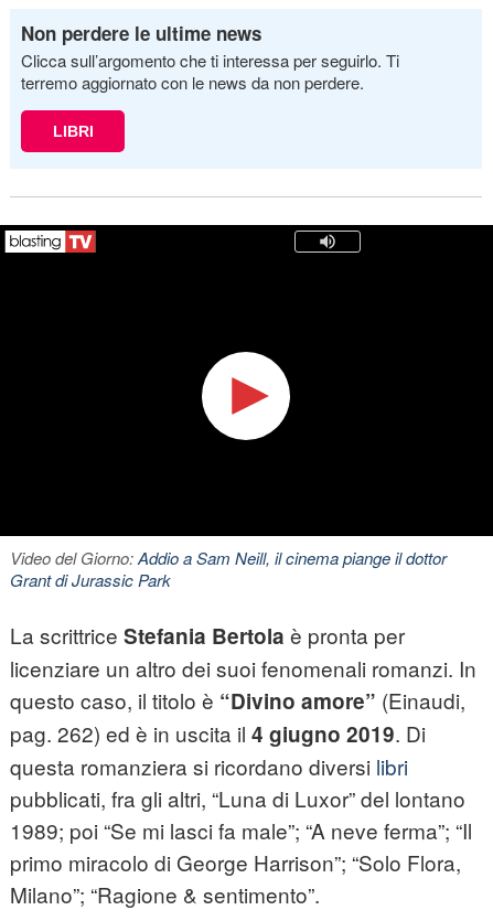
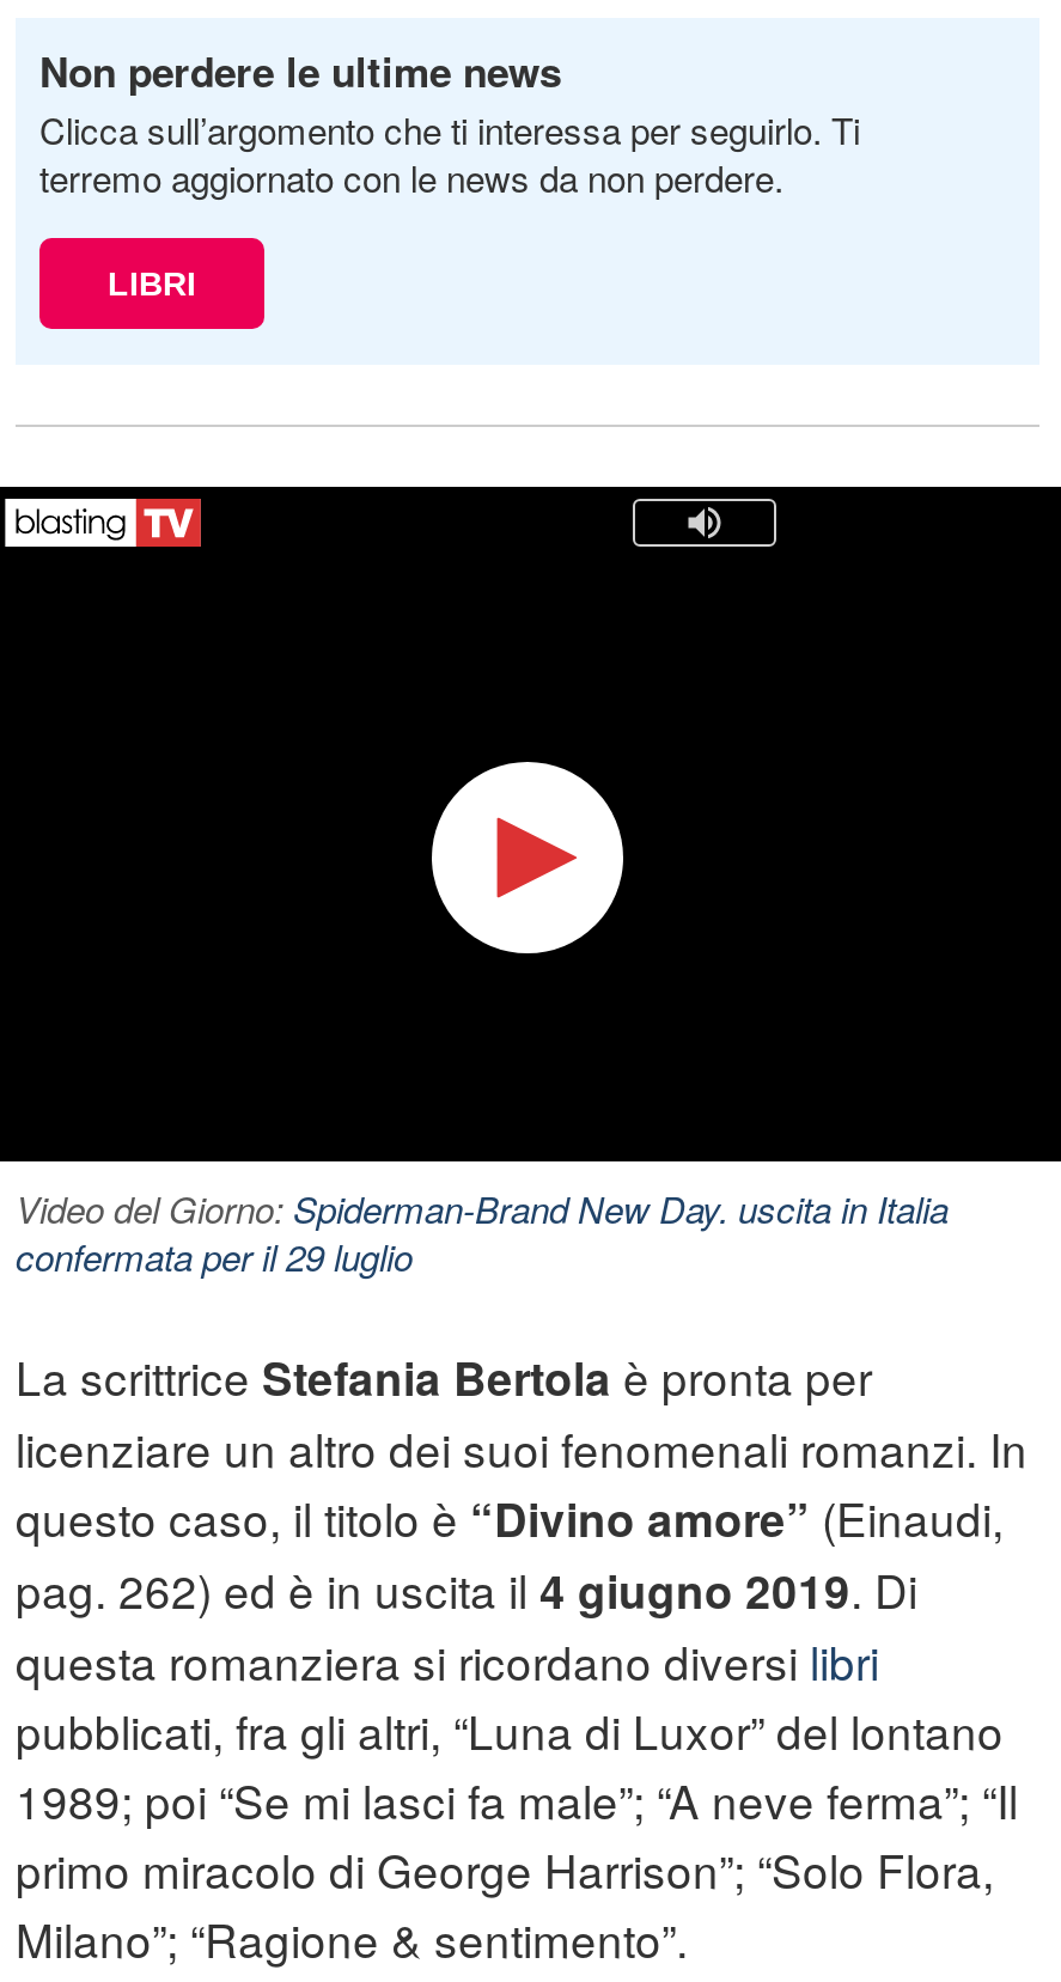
[10,546,447,592] Video del Giorno: Addio a Sam Neill, il cinema piange il dottor | Grant di Jurassic Park -> [16,1184,949,1282] Video del Giorno: Spiderman-Brand New Day. uscita in Italia | confermata per il 29 luglio

